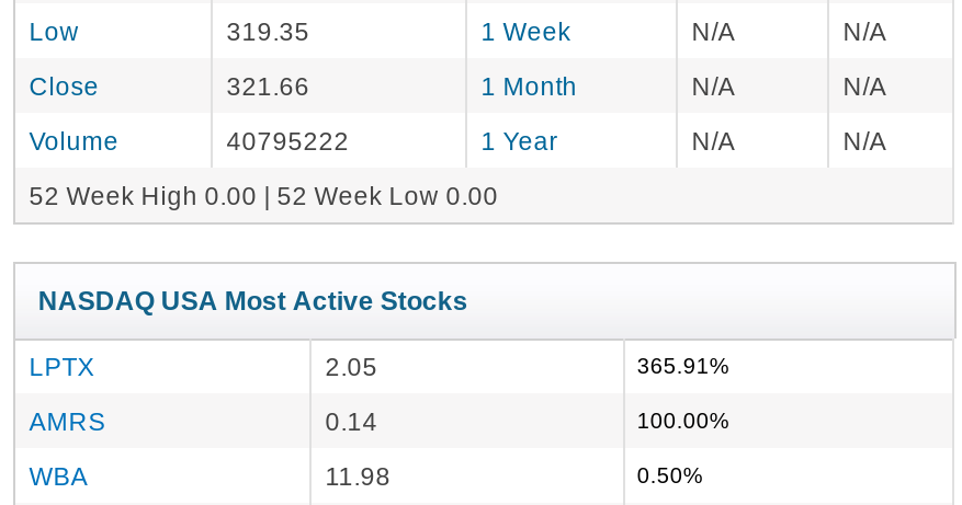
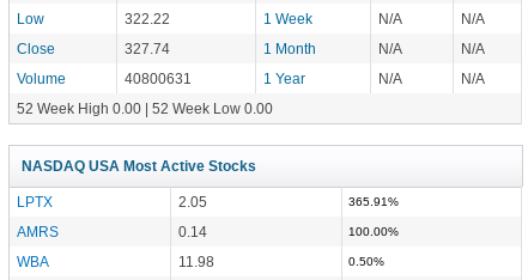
[226,17,310,46] 319.35 -> [125,11,170,27] 322.22
[226,72,310,100] 321.66 -> [125,41,170,57] 327.74
[226,127,349,155] 40795222 -> [125,71,192,87] 40800631

